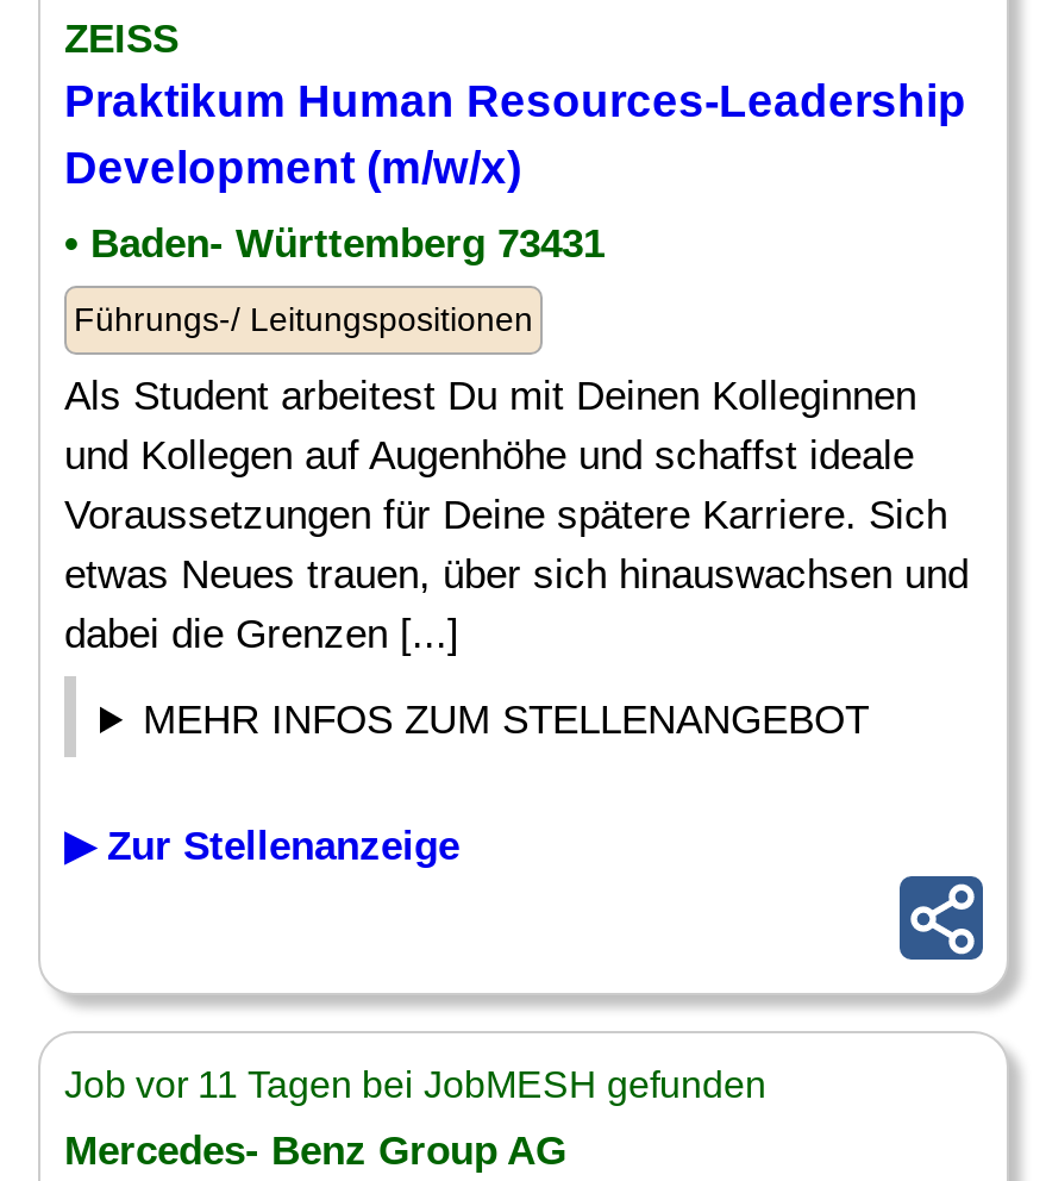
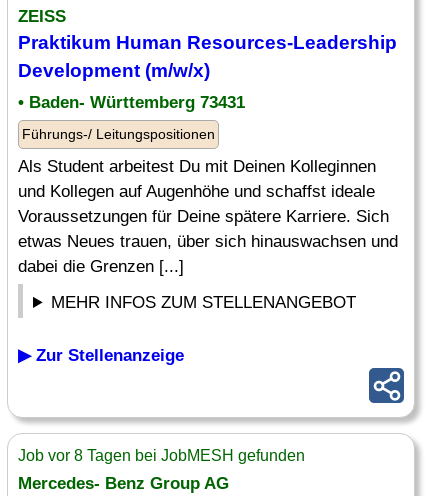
[64,1064,766,1105] Job vor 11 Tagen bei JobMESH gefunden -> [18,447,305,464] Job vor 8 Tagen bei JobMESH gefunden

